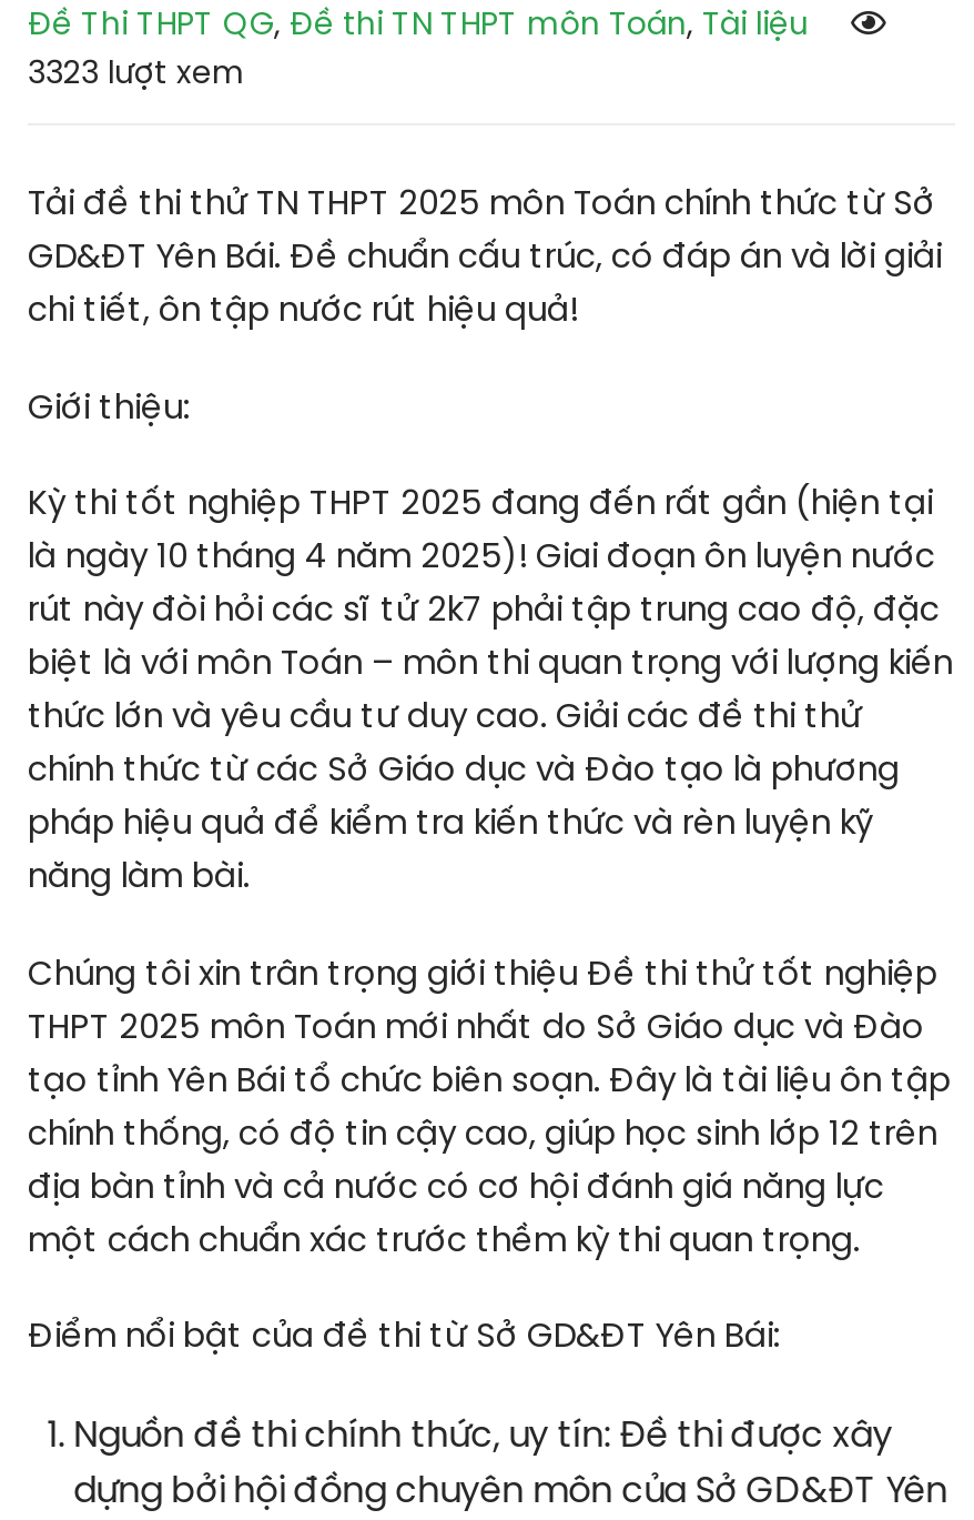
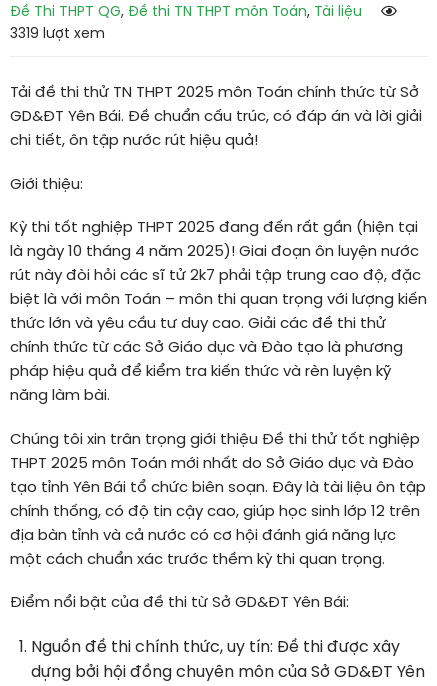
[28,59,245,92] 3323 lượt xem -> [10,27,105,42] 3319 lượt xem

